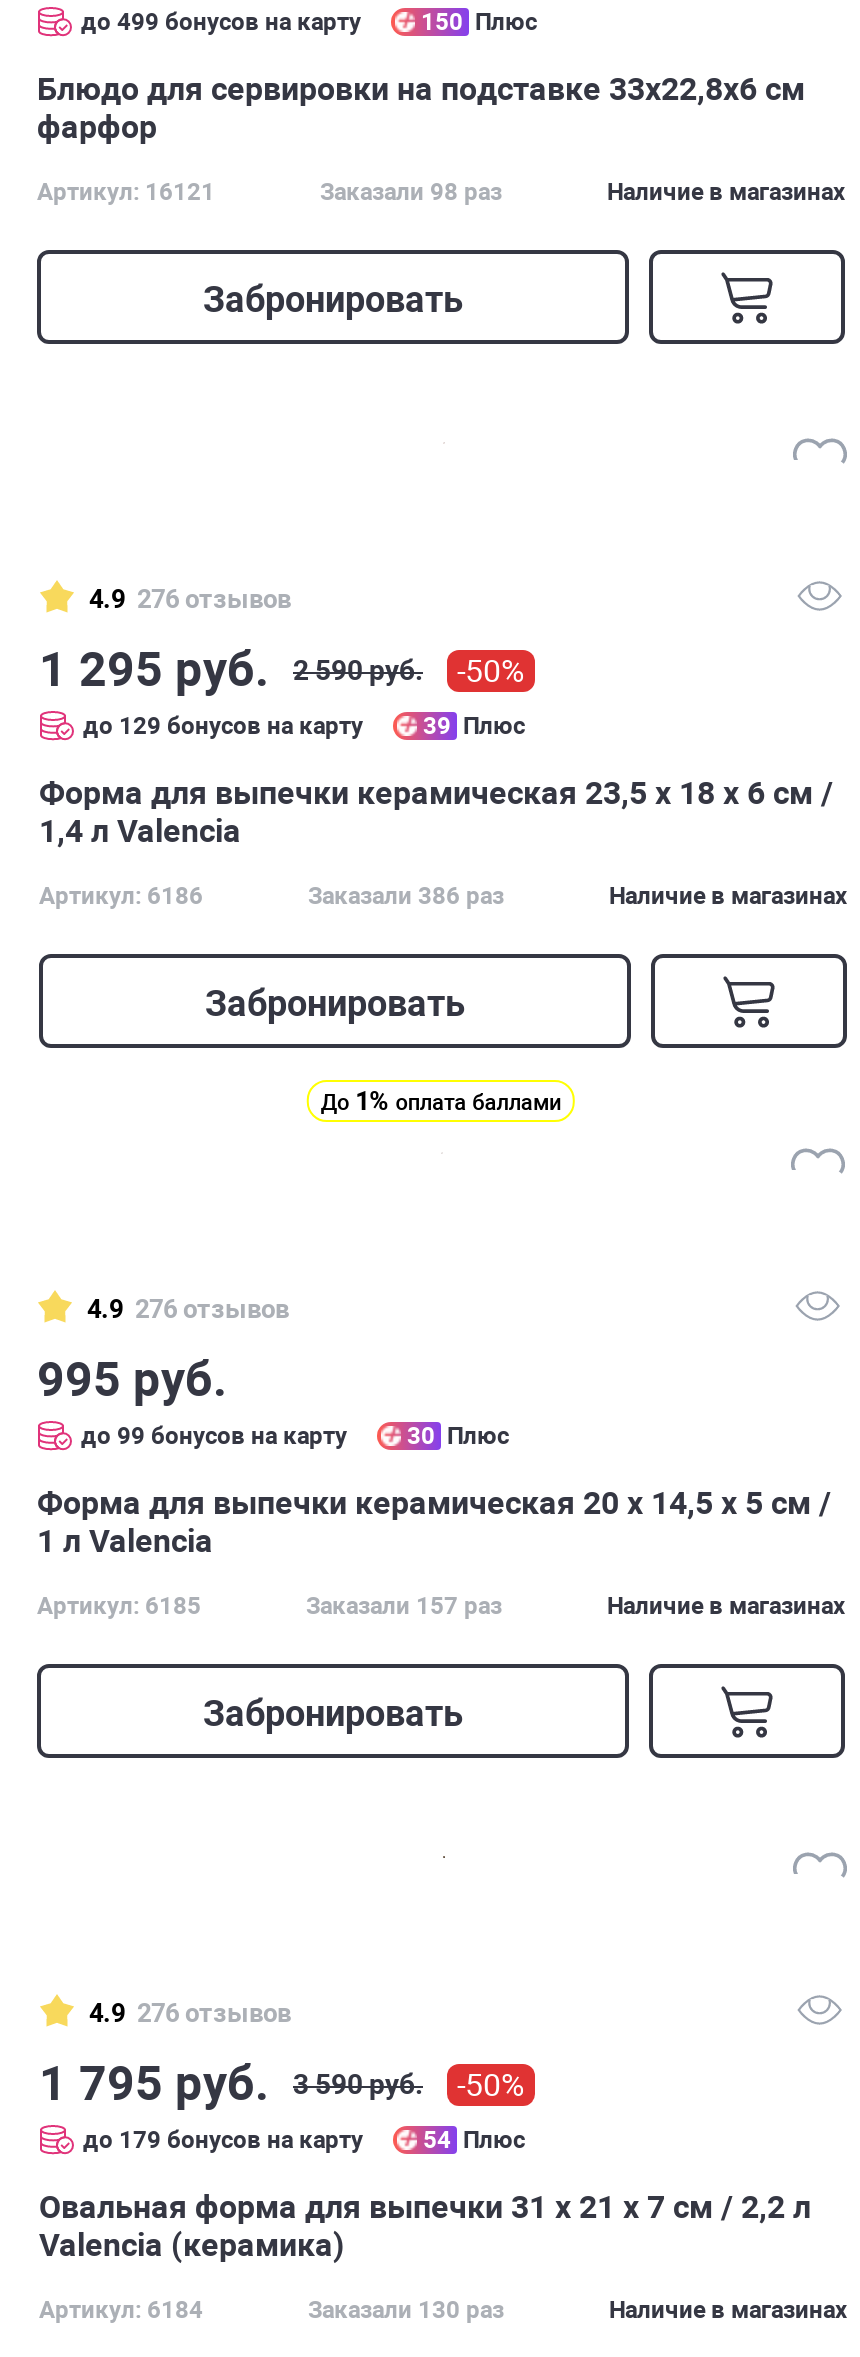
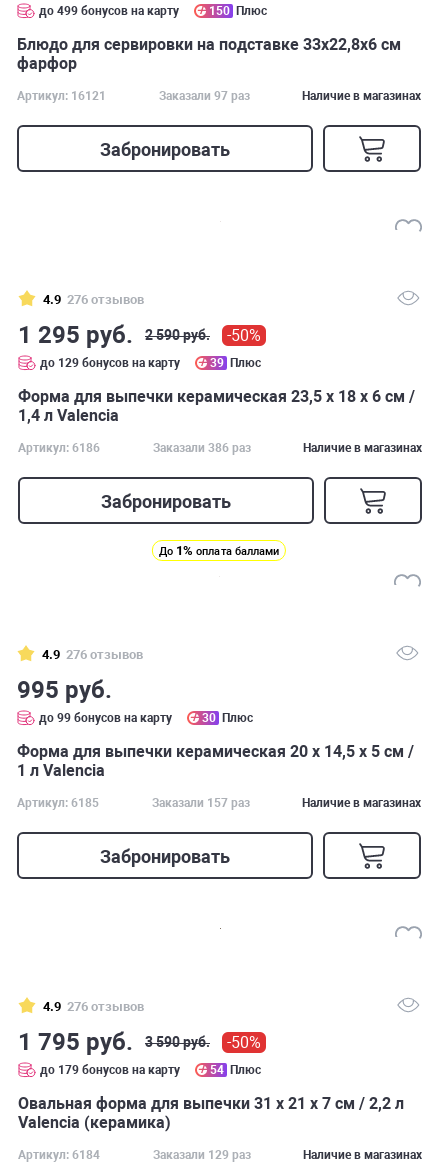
[320,178,502,206] Заказали 98 раз -> [158,89,249,103] Заказали 97 раз
[308,2296,504,2324] Заказали 130 раз -> [152,1148,250,1162] Заказали 129 раз

